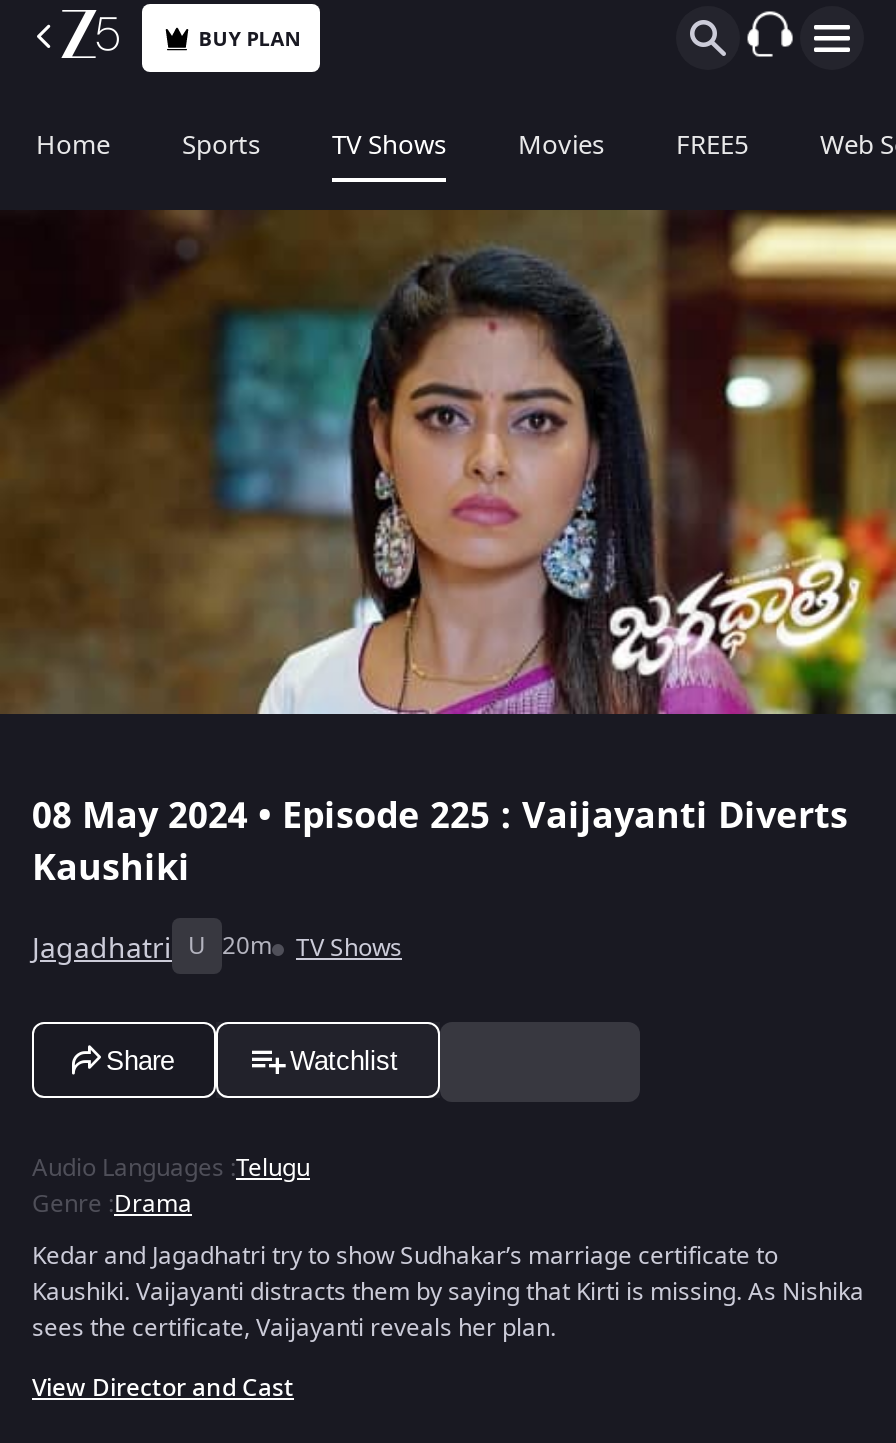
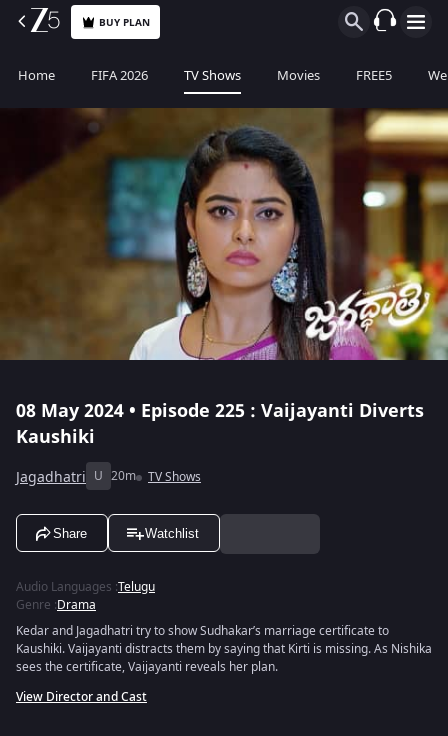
[182,126,260,164] Sports -> [91,66,148,85] FIFA 2026

